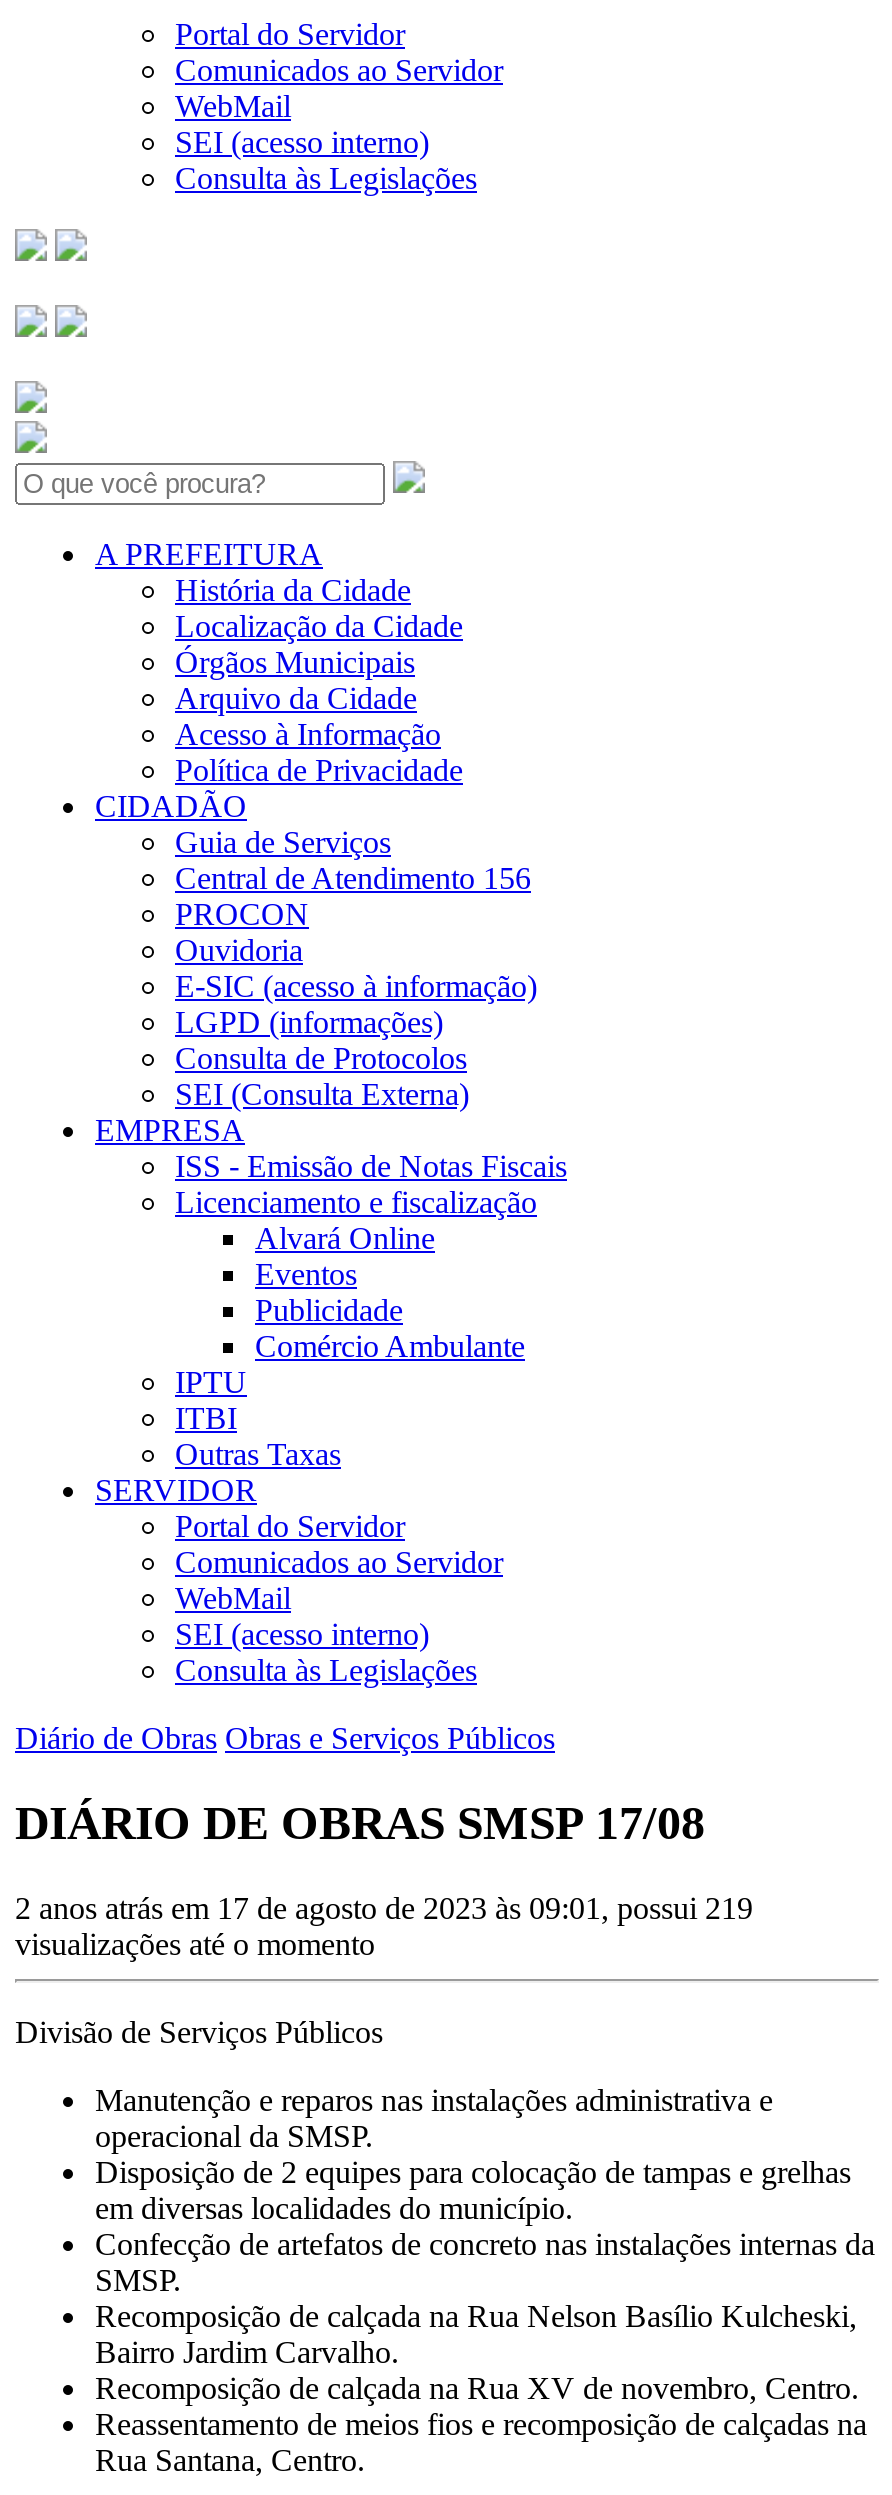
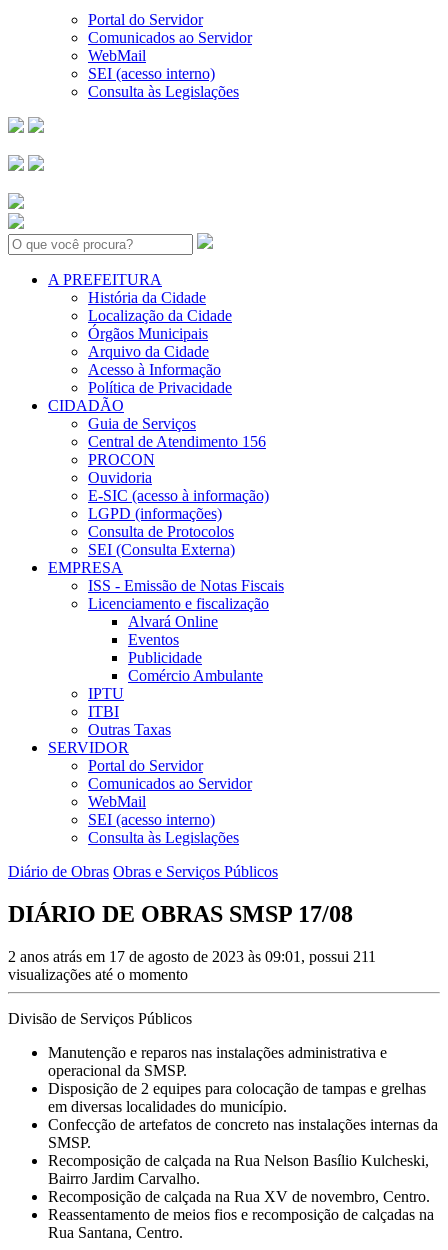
[15,1891,753,1925] 2 anos atrás em 17 de agosto de 2023 às 09:01, possui 219 -> [8,948,376,965] 2 anos atrás em 17 de agosto de 2023 às 09:01, possui 211

